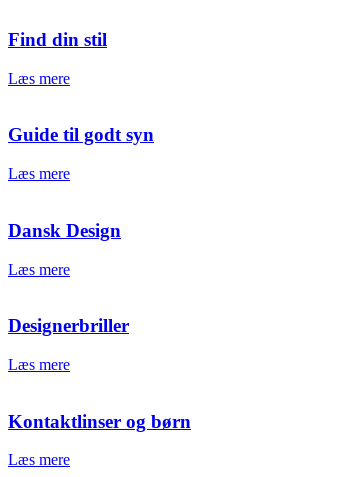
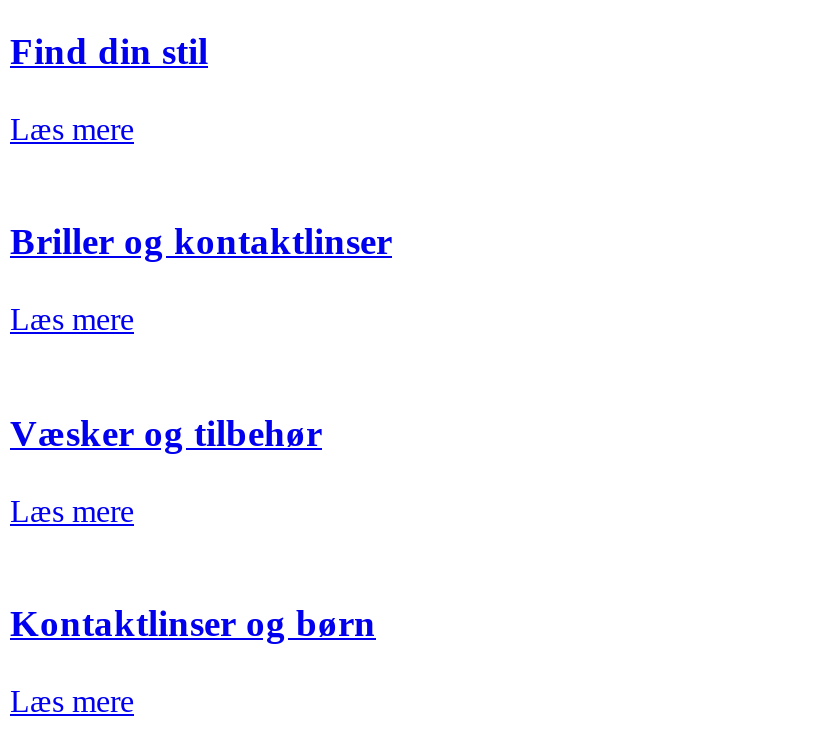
[8,124,154,145] Guide til godt syn -> [10,221,392,263] Briller og kontaktlinser
[8,220,129,336] Dansk Design | Læs mere | Designerbriller -> [10,412,322,454] Væsker og tilbehør

